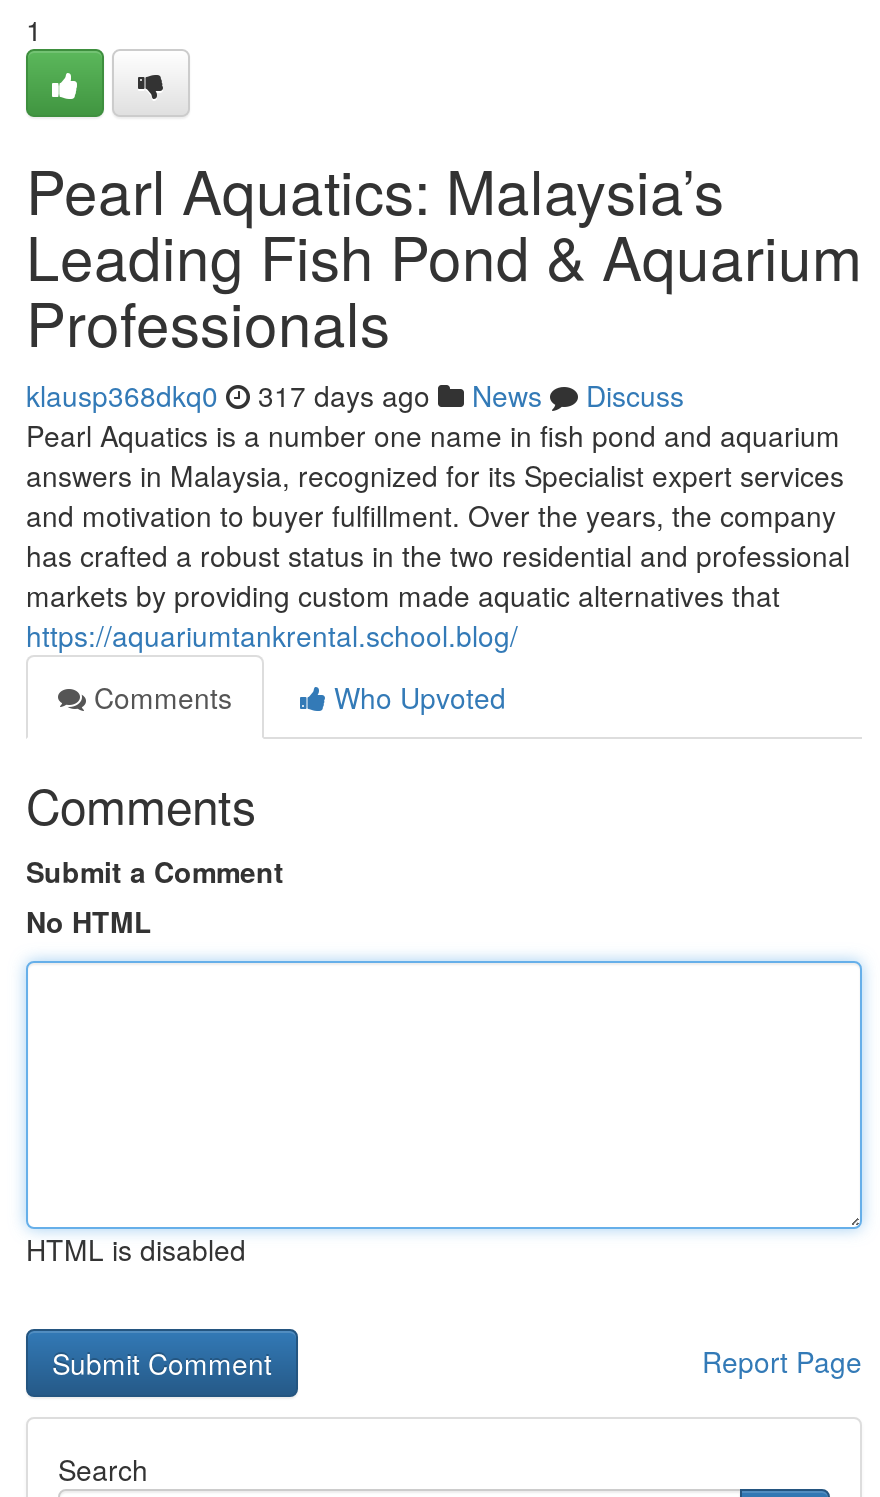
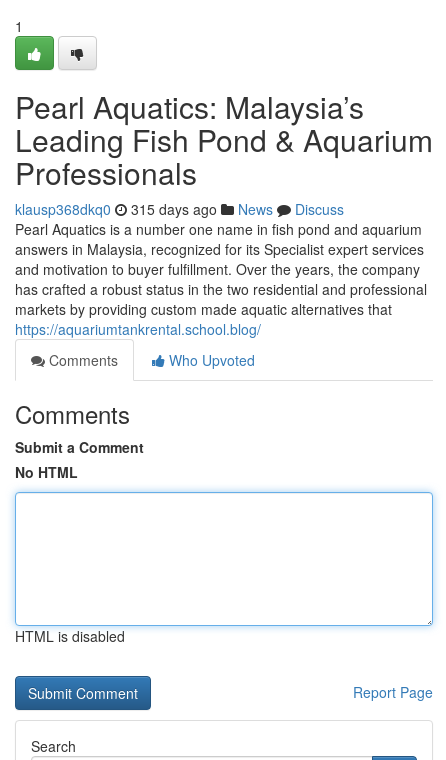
[26,375,684,415] klausp368dkq0 317 days ago News Discuss -> [15,199,344,219] klausp368dkq0 315 days ago News Discuss

